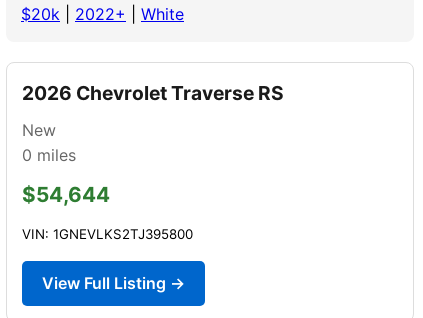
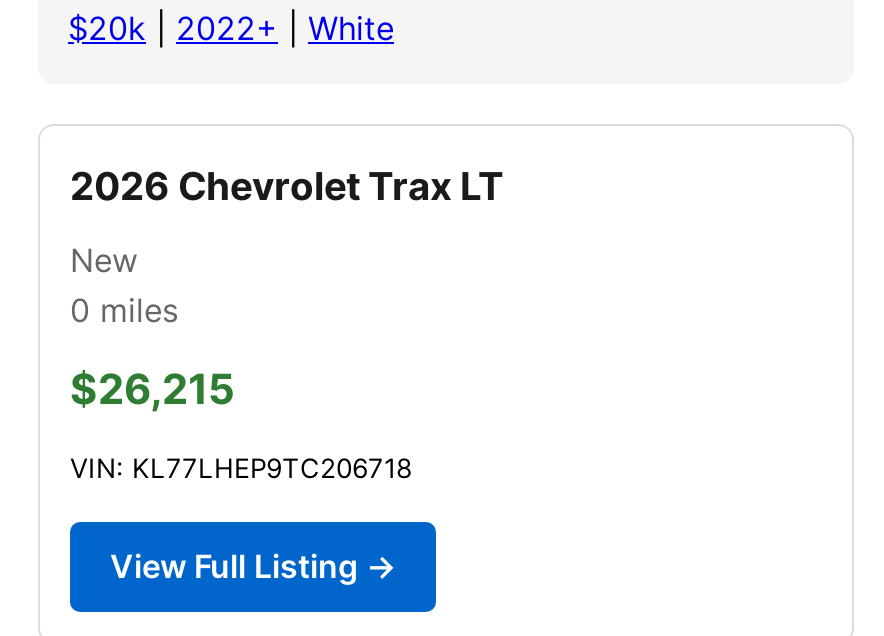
[22,81,284,105] 2026 Chevrolet Traverse RS -> [70,162,504,210] 2026 Chevrolet Trax LT
[22,182,110,207] $54,644 -> [70,364,234,414] $26,215
[22,226,193,242] VIN: 1GNEVLKS2TJ395800 -> [70,452,412,484] VIN: KL77LHEP9TC206718

